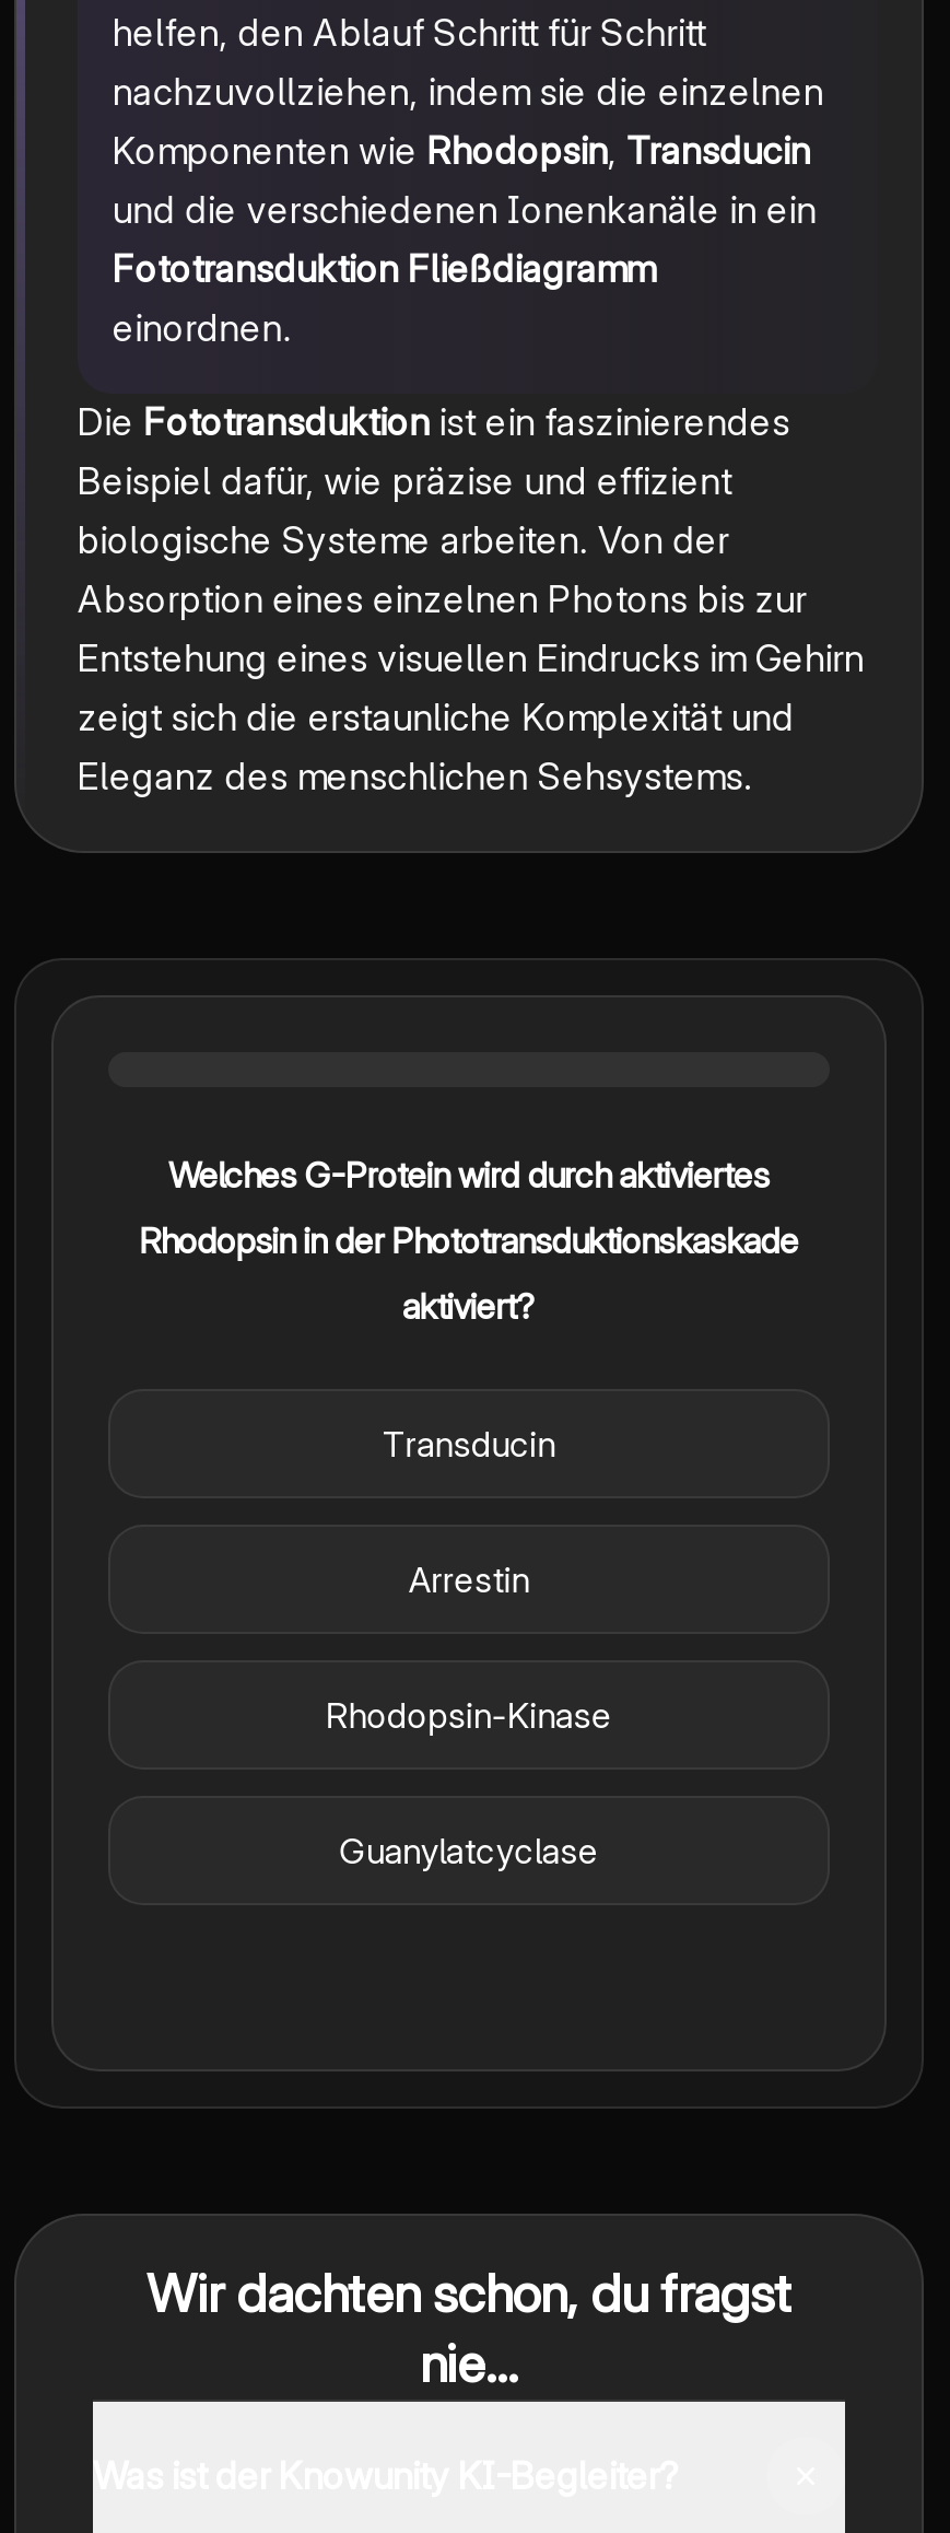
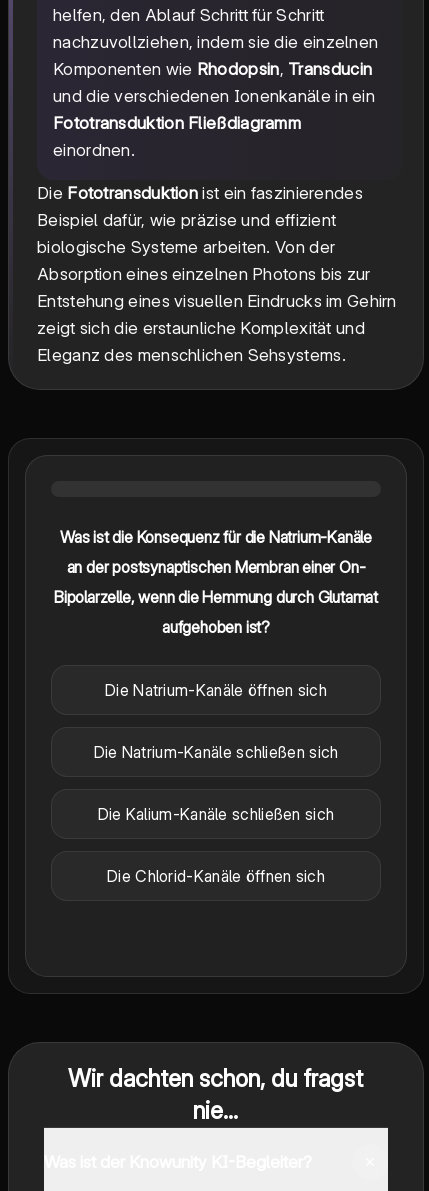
[139,1153,799,1873] Welches G-Protein wird durch aktiviertes | Rhodopsin in der Phototransduktionskaskade | aktiviert? | Transducin | Arrestin | Rhodopsin-Kinase | Guanylatcyclase -> [54,527,378,886] Was ist die Konsequenz für die Natrium-Kanäle | an der postsynaptischen Membran einer On- | Bipolarzelle, wenn die Hemmung durch Glutamat | aufgehoben ist? | Die Natrium-Kanäle öffnen sich | Die Natrium-Kanäle schließen sich | Die Kalium-Kanäle schließen sich | Die Chlorid-Kanäle öffnen sich

